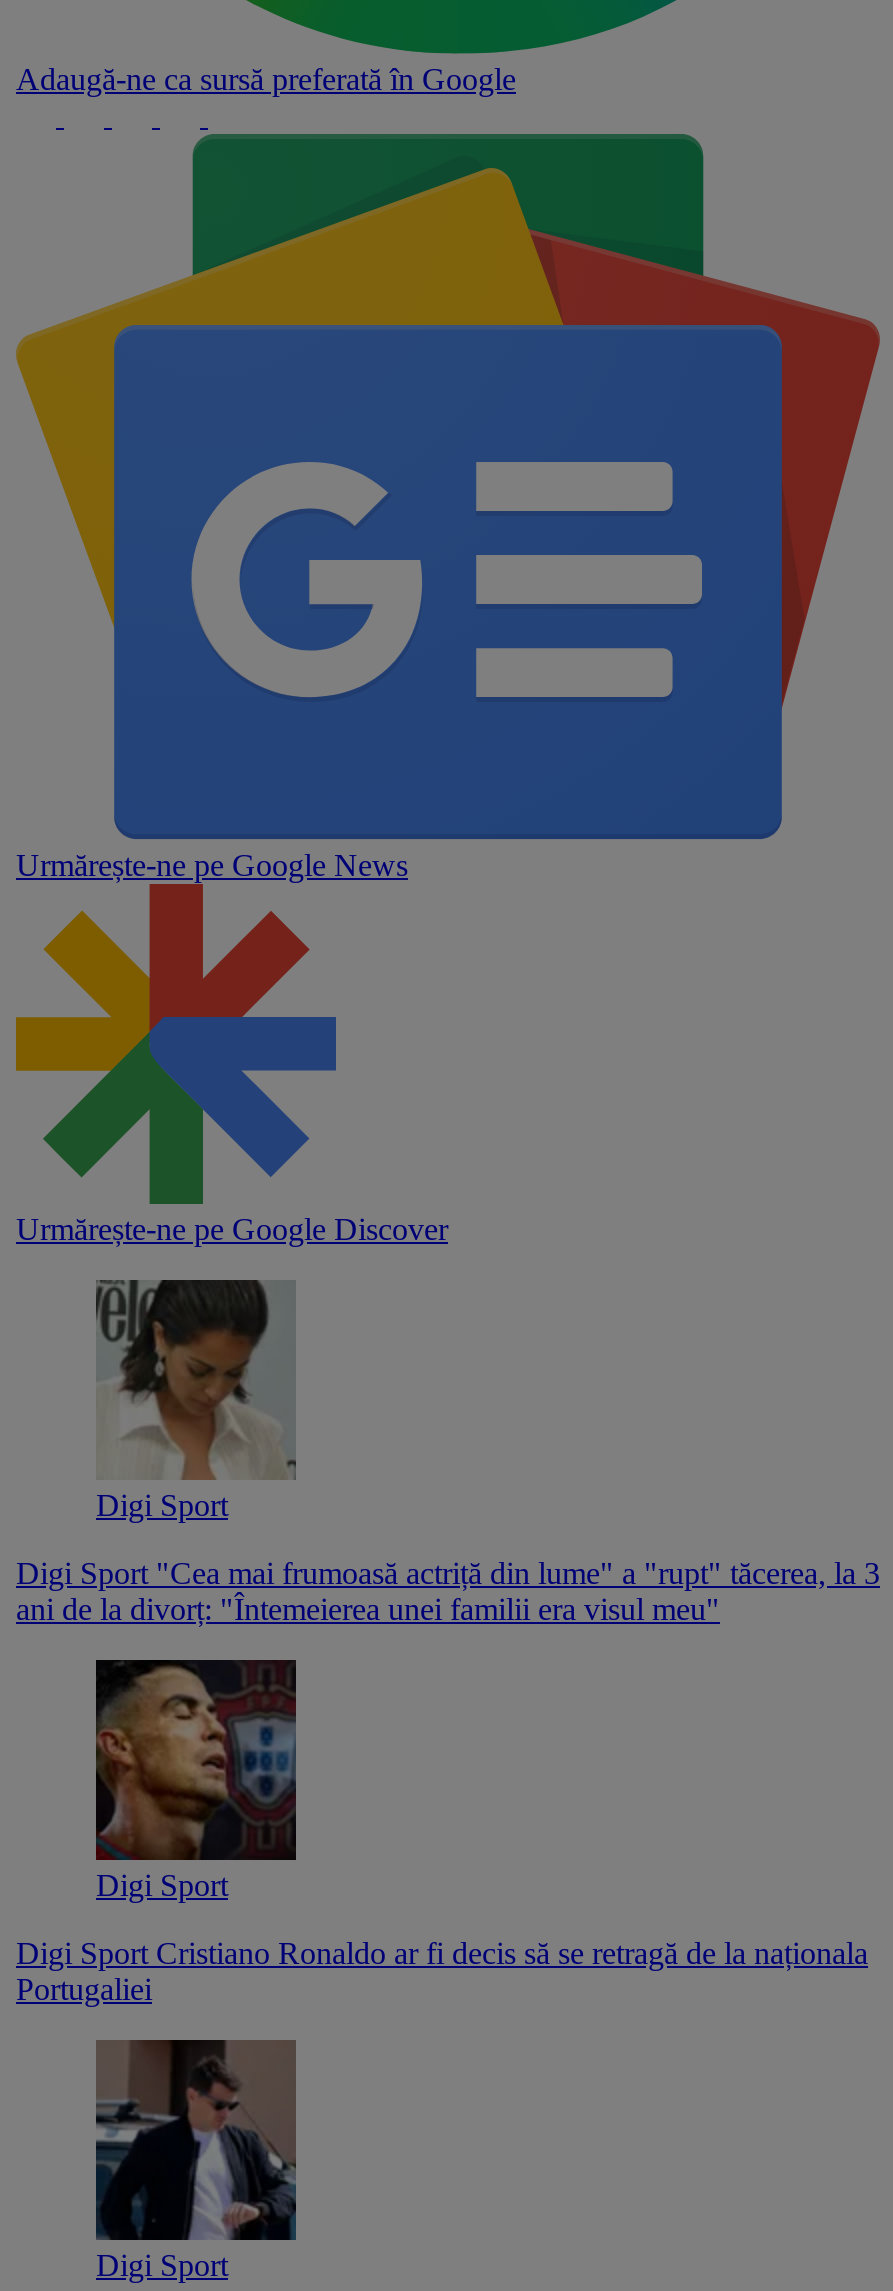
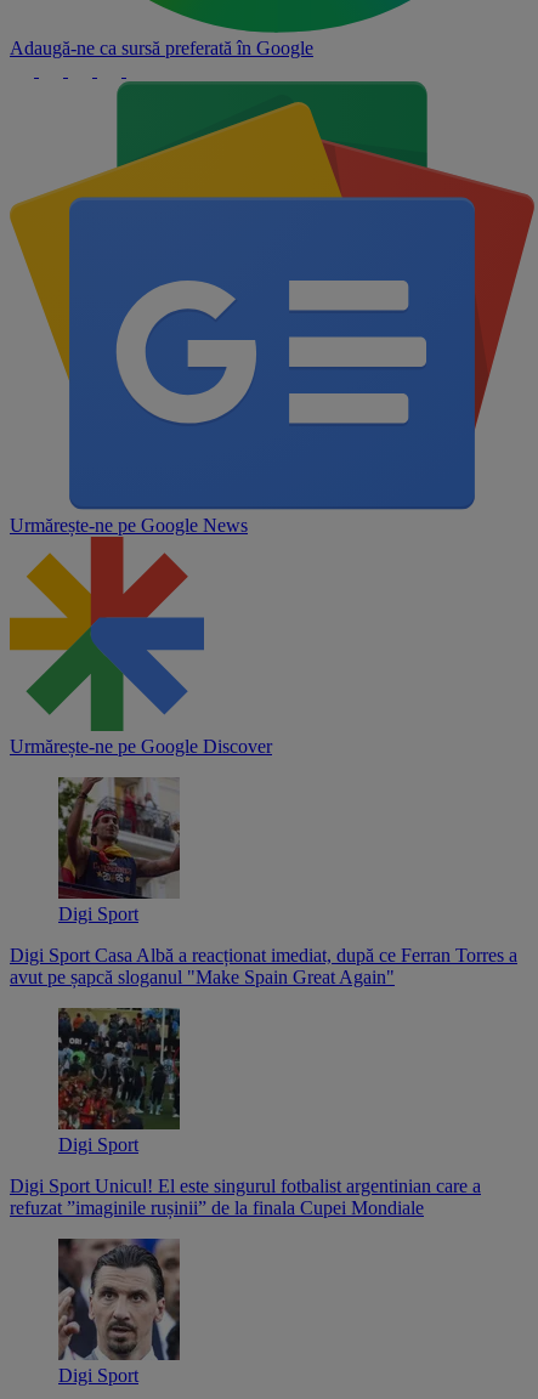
[16,1278,880,1626] [image] | Digi Sport "Cea mai frumoasă actriță din lume" a "rupt" tăcerea, la 3 | ani de la divorț: "Întemeierea unei familii era visul meu" -> [10,776,517,988] [image] | Digi Sport Casa Albă a reacționat imediat, după ce Ferran Torres a | avut pe șapcă sloganul "Make Spain Great Again"
[16,1658,868,2006] [image] | Digi Sport Cristiano Ronaldo ar fi decis să se retragă de la naționala | Portugaliei -> [10,1007,481,1218] [image] | Digi Sport Unicul! El este singurul fotbalist argentinian care a | refuzat ”imaginile rușinii” de la finala Cupei Mondiale
[94,2038,298,2242] [image] -> [57,1237,181,1361] [image]

